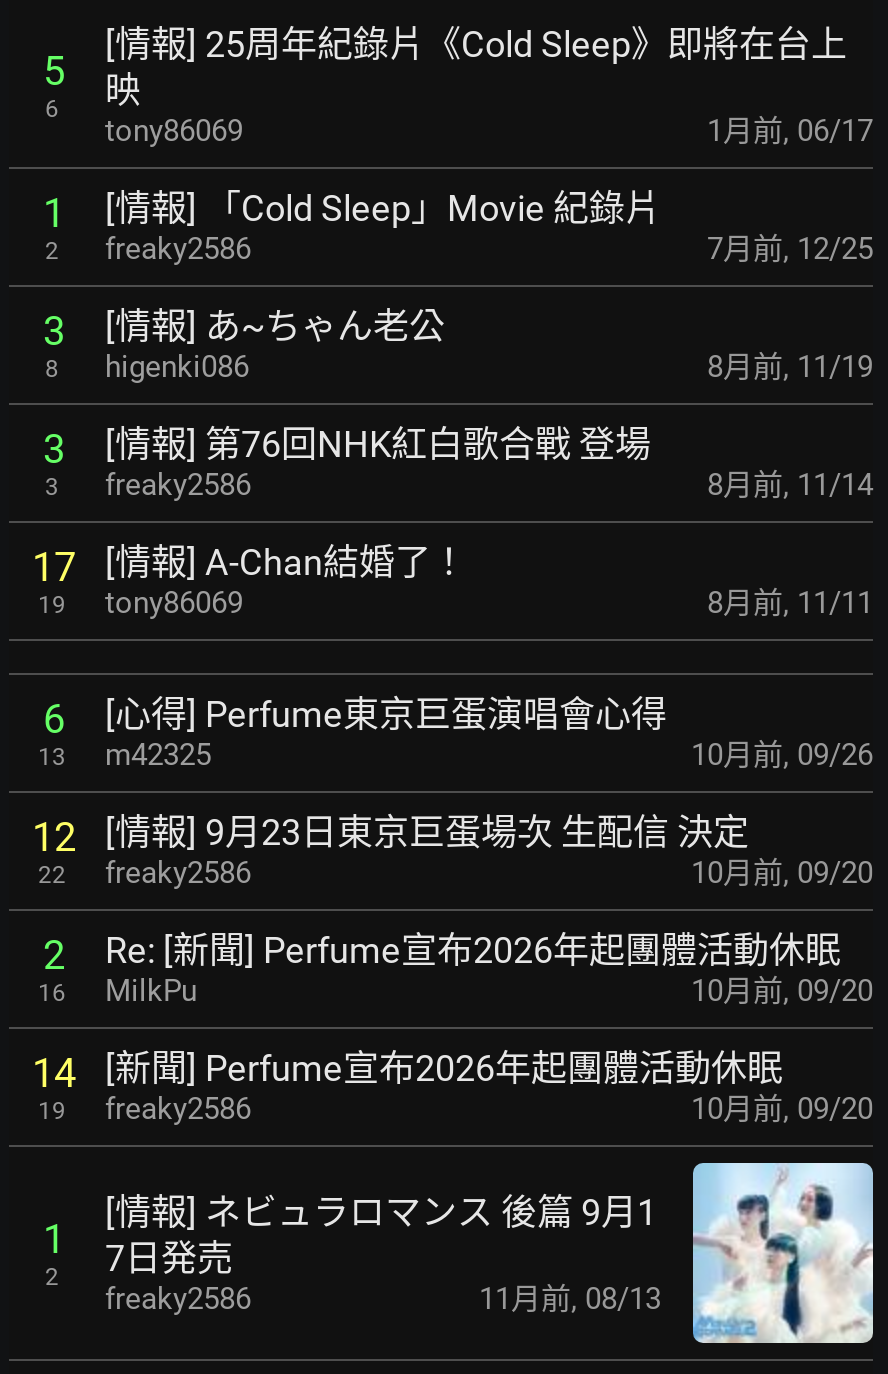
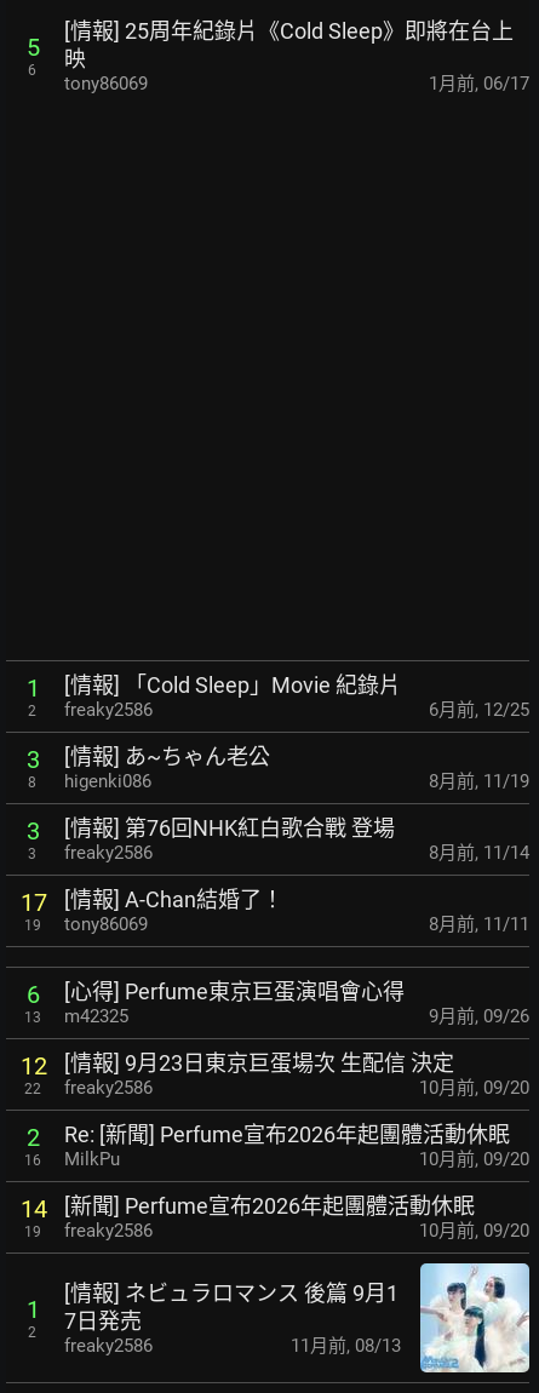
[707,232,873,268] 7月前, 12/25 -> [429,699,529,721] 6月前, 12/25
[691,738,873,774] 10月前, 09/26 -> [429,1006,529,1028] 9月前, 09/26

